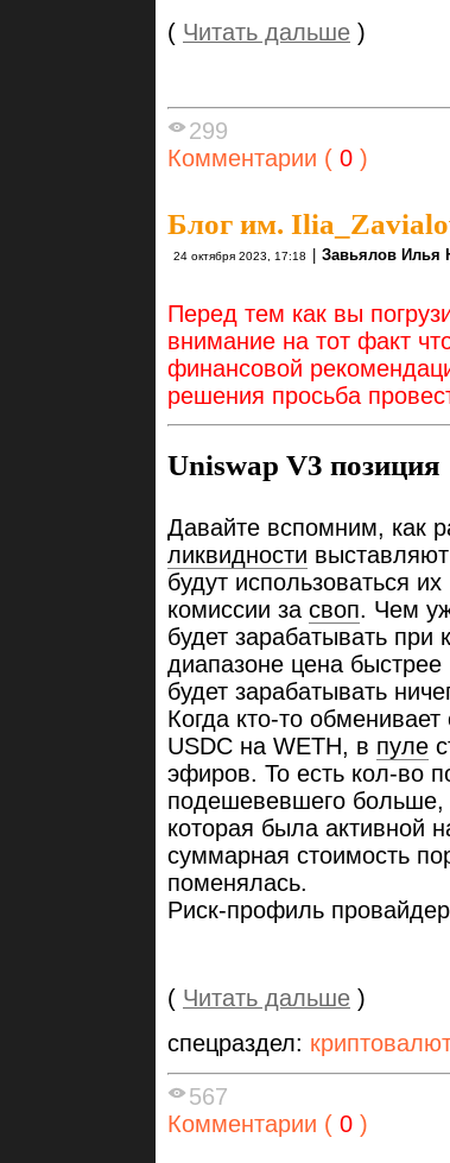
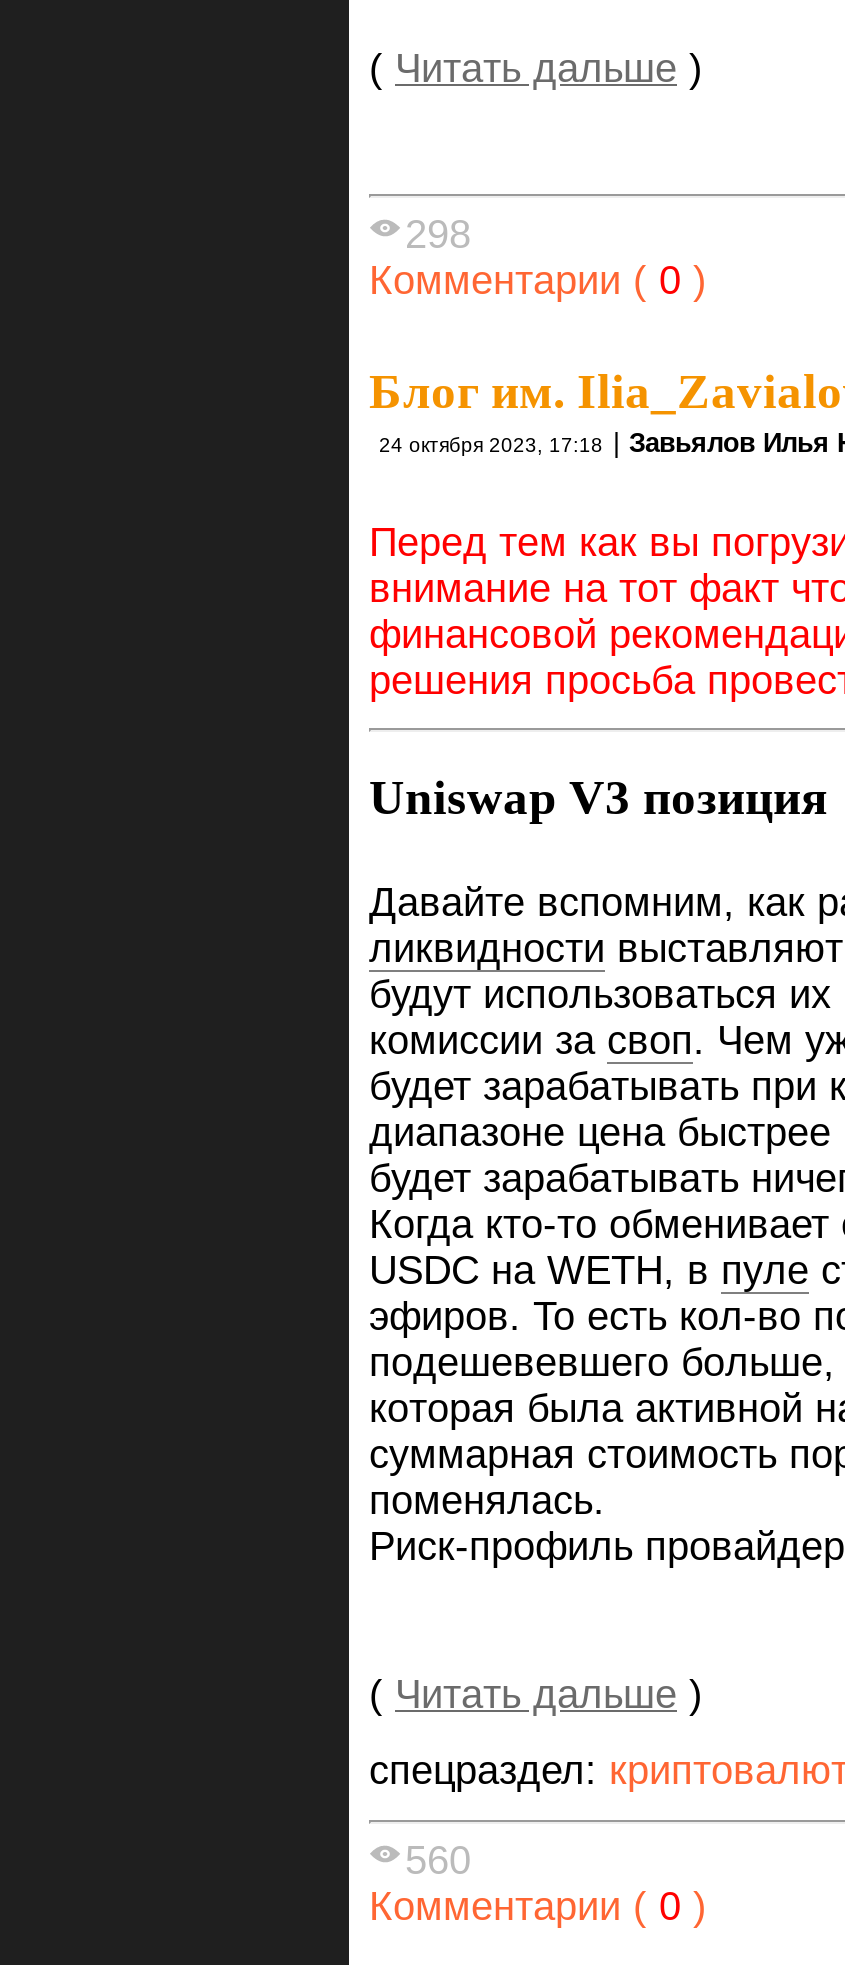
[189,117,228,143] 299 -> [405,211,471,255] 298
[189,1083,228,1109] 567 -> [405,1837,471,1881] 560

